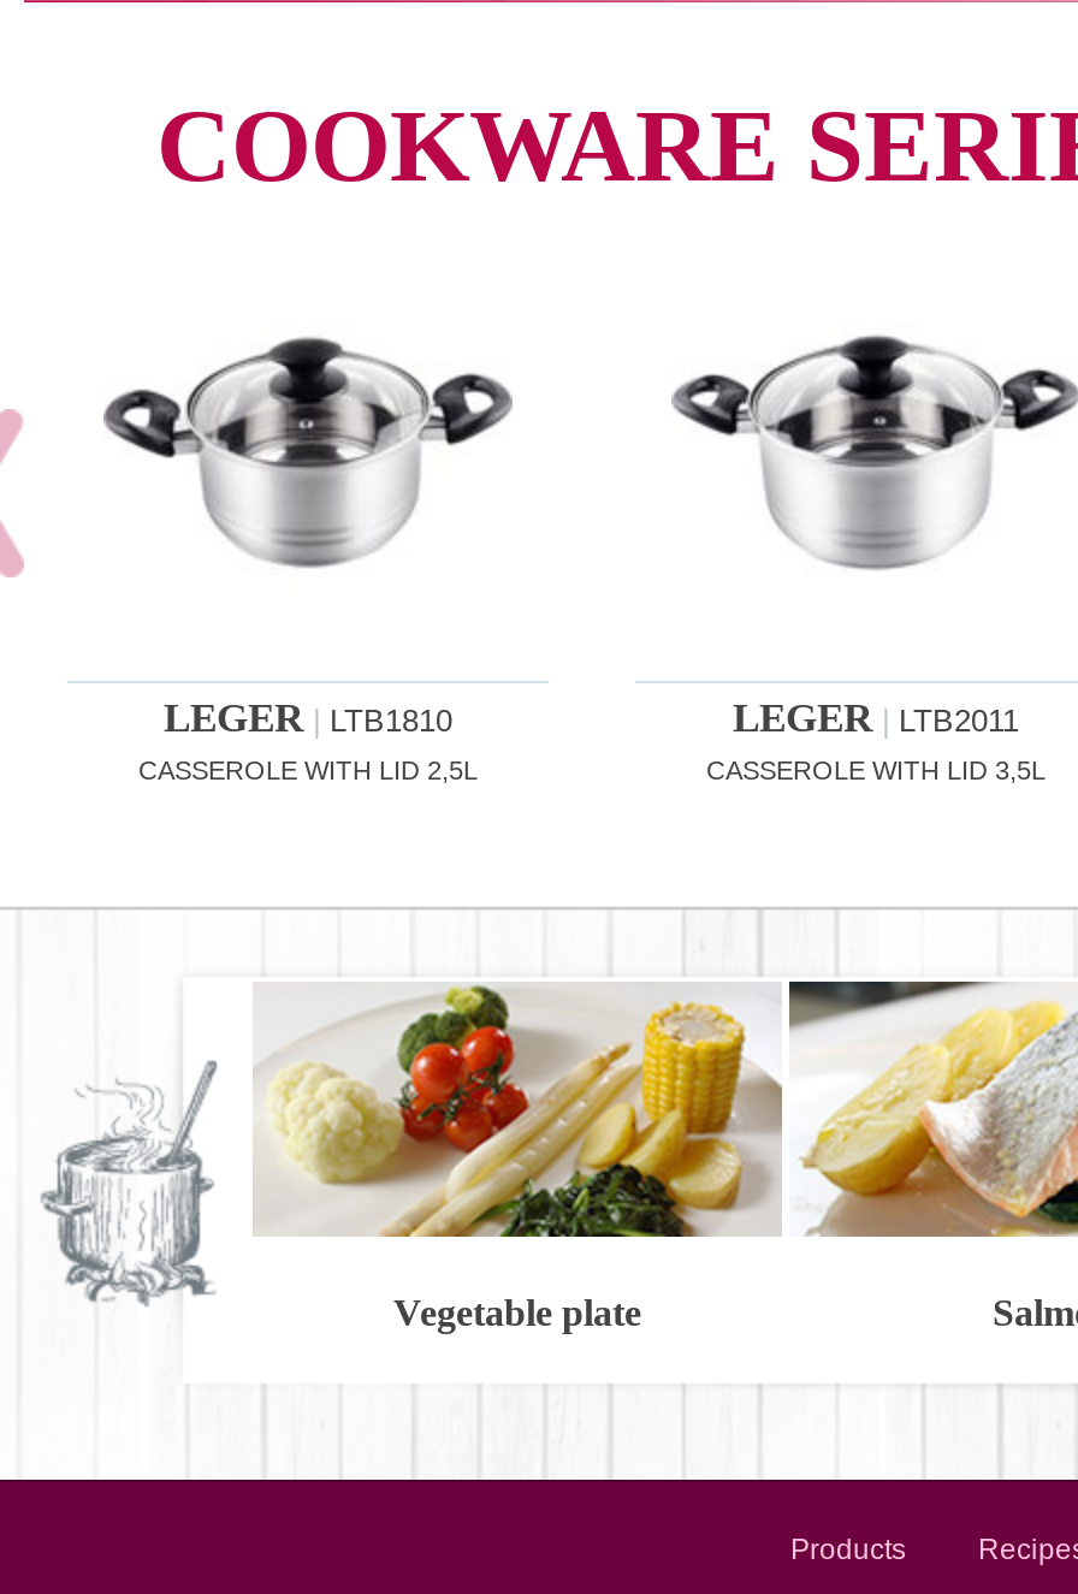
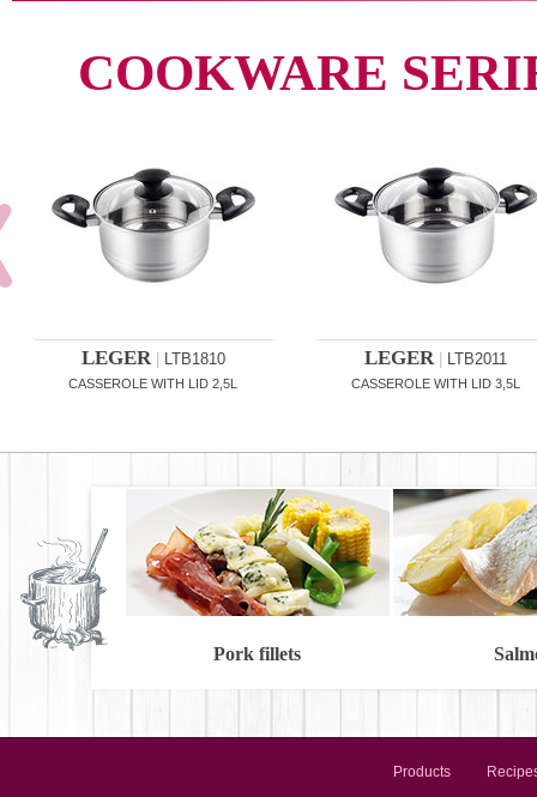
[269,984,782,1333] [image] | Vegetable plate -> [135,489,388,664] [image] | Pork fillets

